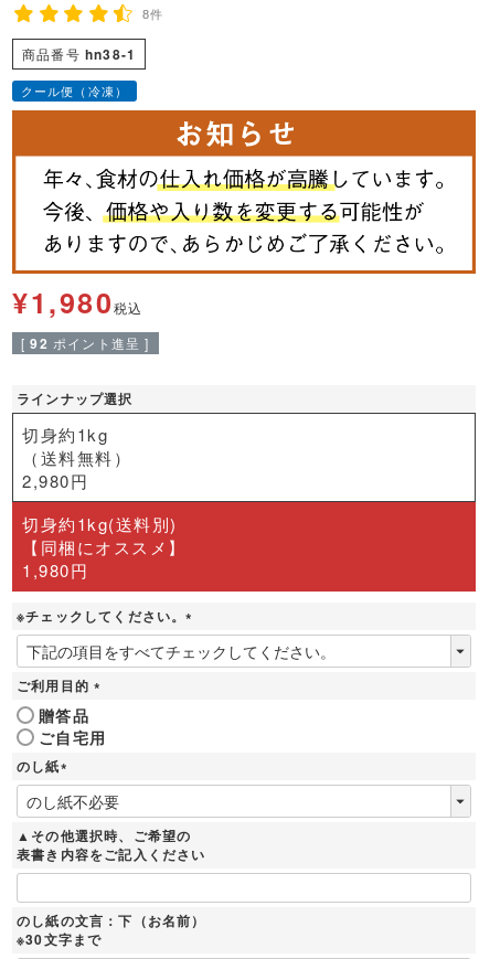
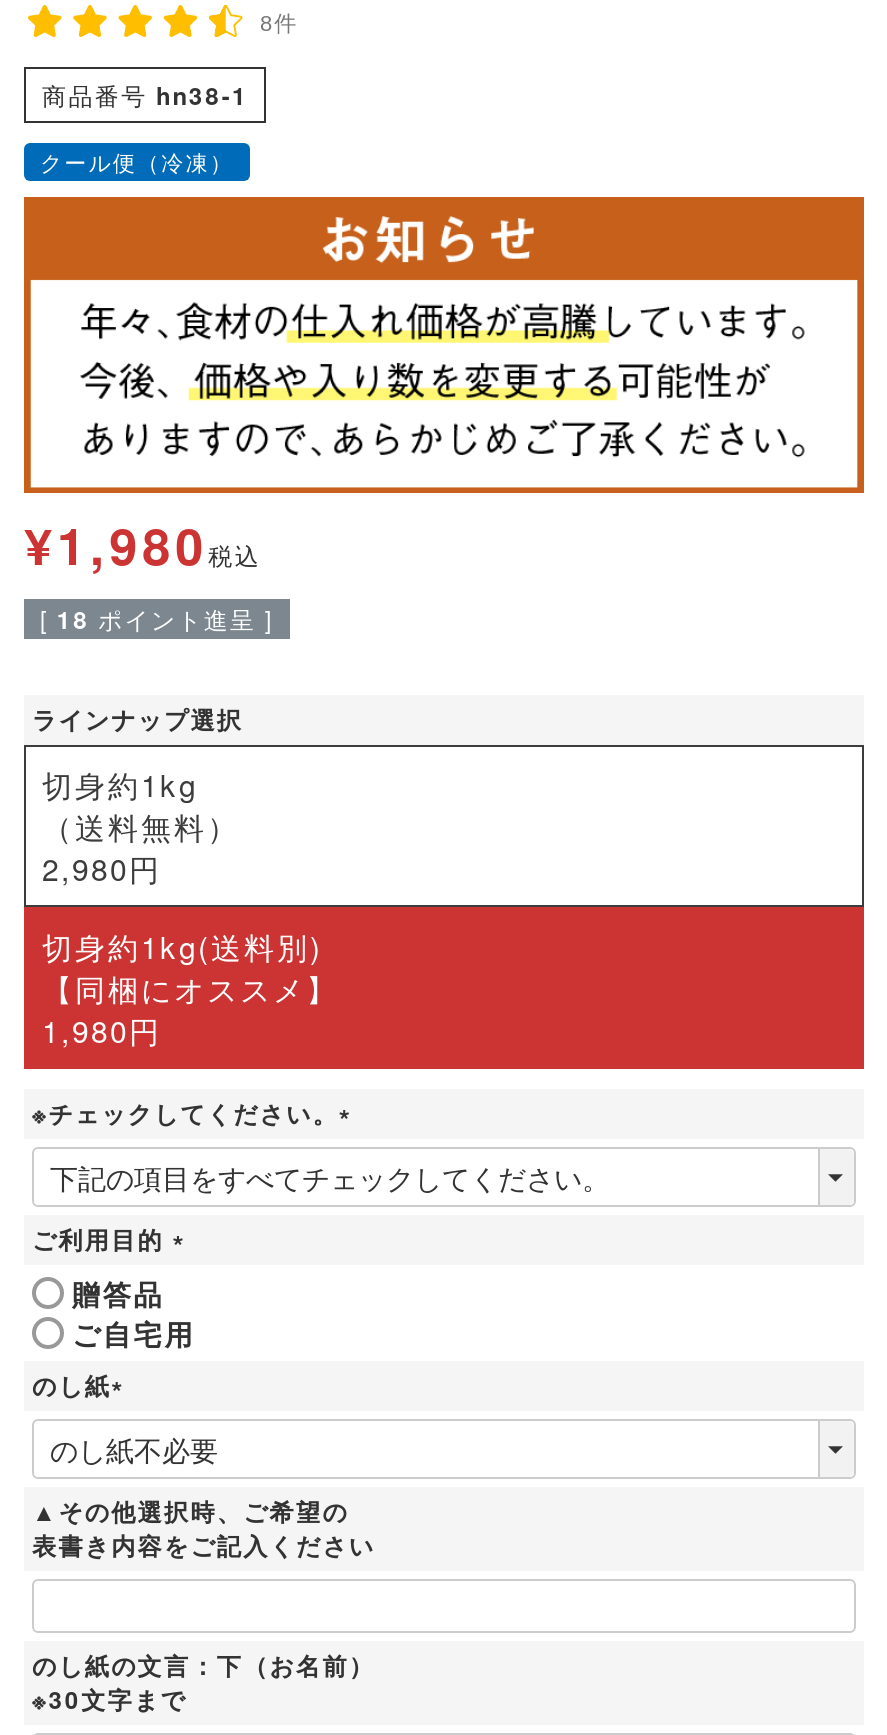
[21,333,150,353] [ 92 ポイント進呈 ] -> [40,601,273,637] [ 18 ポイント進呈 ]

